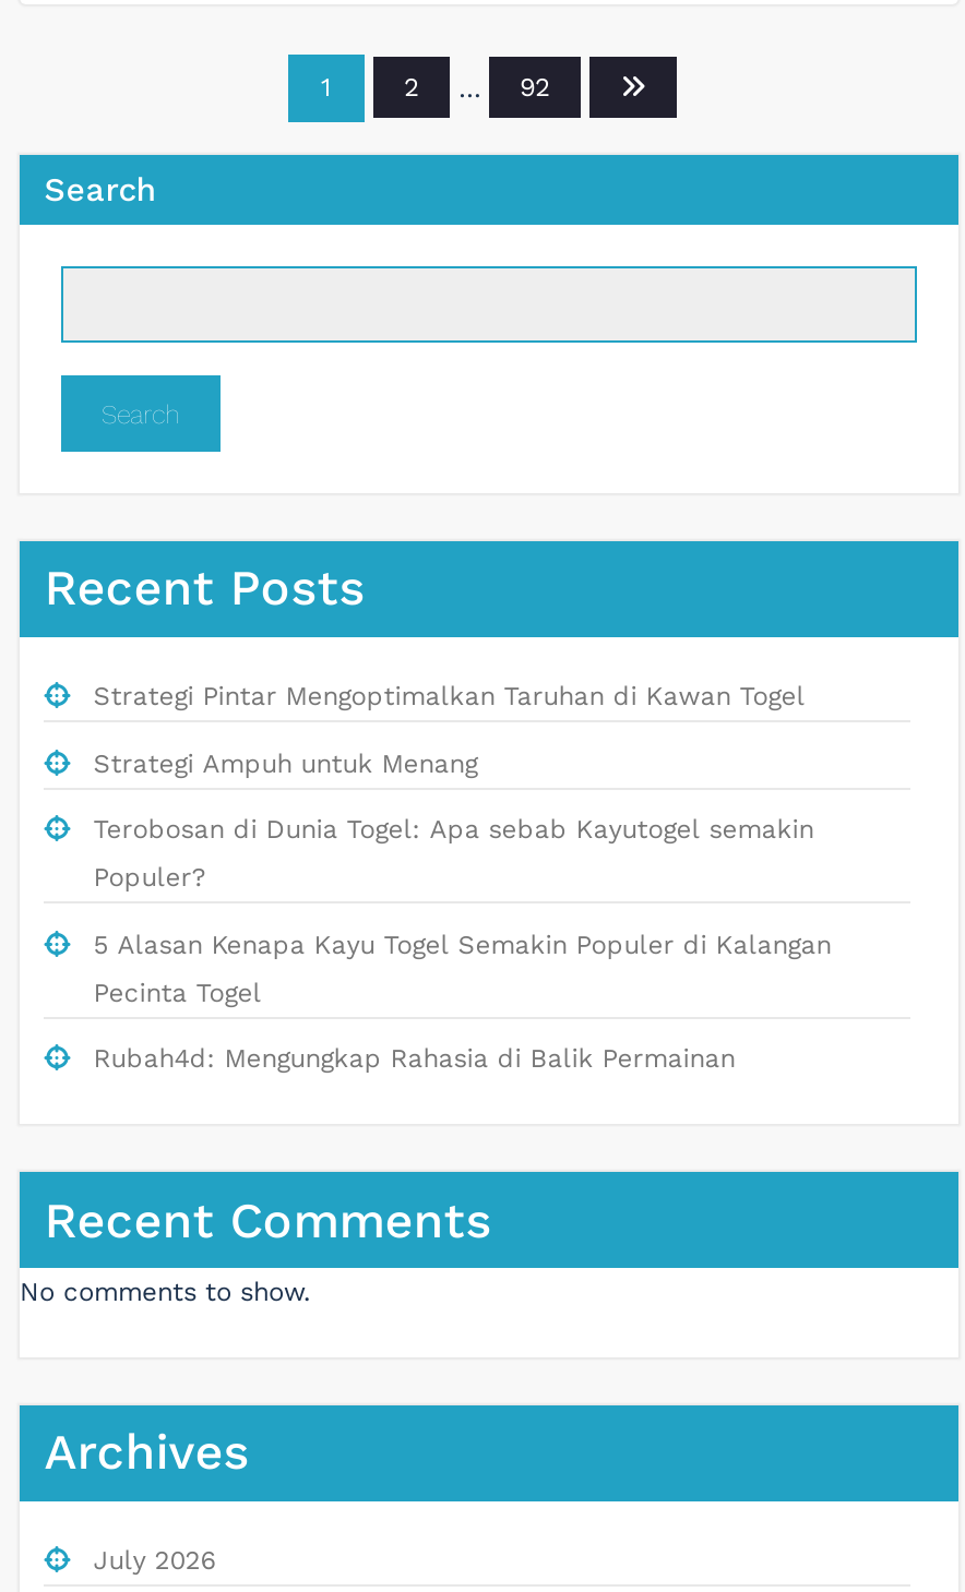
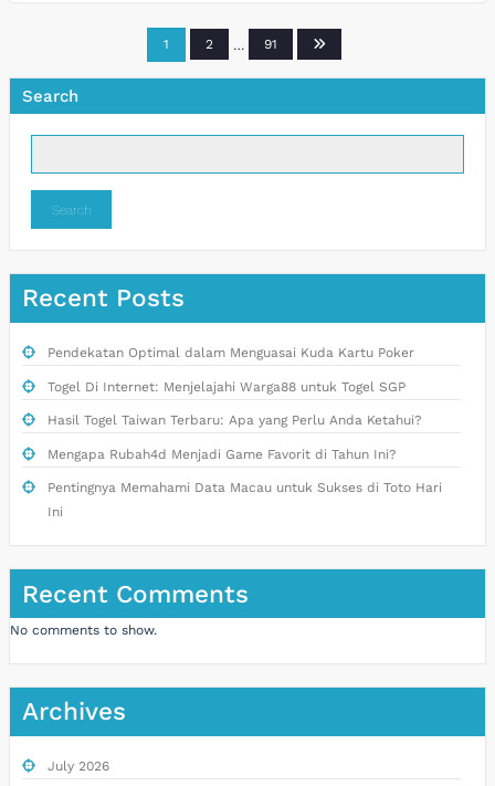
[520,72,550,103] 92 -> [264,36,277,52] 91
[93,681,831,1074] Strategi Pintar Mengoptimalkan Taruhan di Kawan Togel | Strategi Ampuh untuk Menang | Terobosan di Dunia Togel: Apa sebab Kayutogel semakin | Populer? | 5 Alasan Kenapa Kayu Togel Semakin Populer di Kalangan | Pecinta Togel | Rubah4d: Mengungkap Rahasia di Balik Permainan -> [47,345,442,520] Pendekatan Optimal dalam Menguasai Kuda Kartu Poker | Togel Di Internet: Menjelajahi Warga88 untuk Togel SGP | Hasil Togel Taiwan Terbaru: Apa yang Perlu Anda Ketahui? | Mengapa Rubah4d Menjadi Game Favorit di Tahun Ini? | Pentingnya Memahami Data Macau untuk Sukses di Toto Hari | Ini

